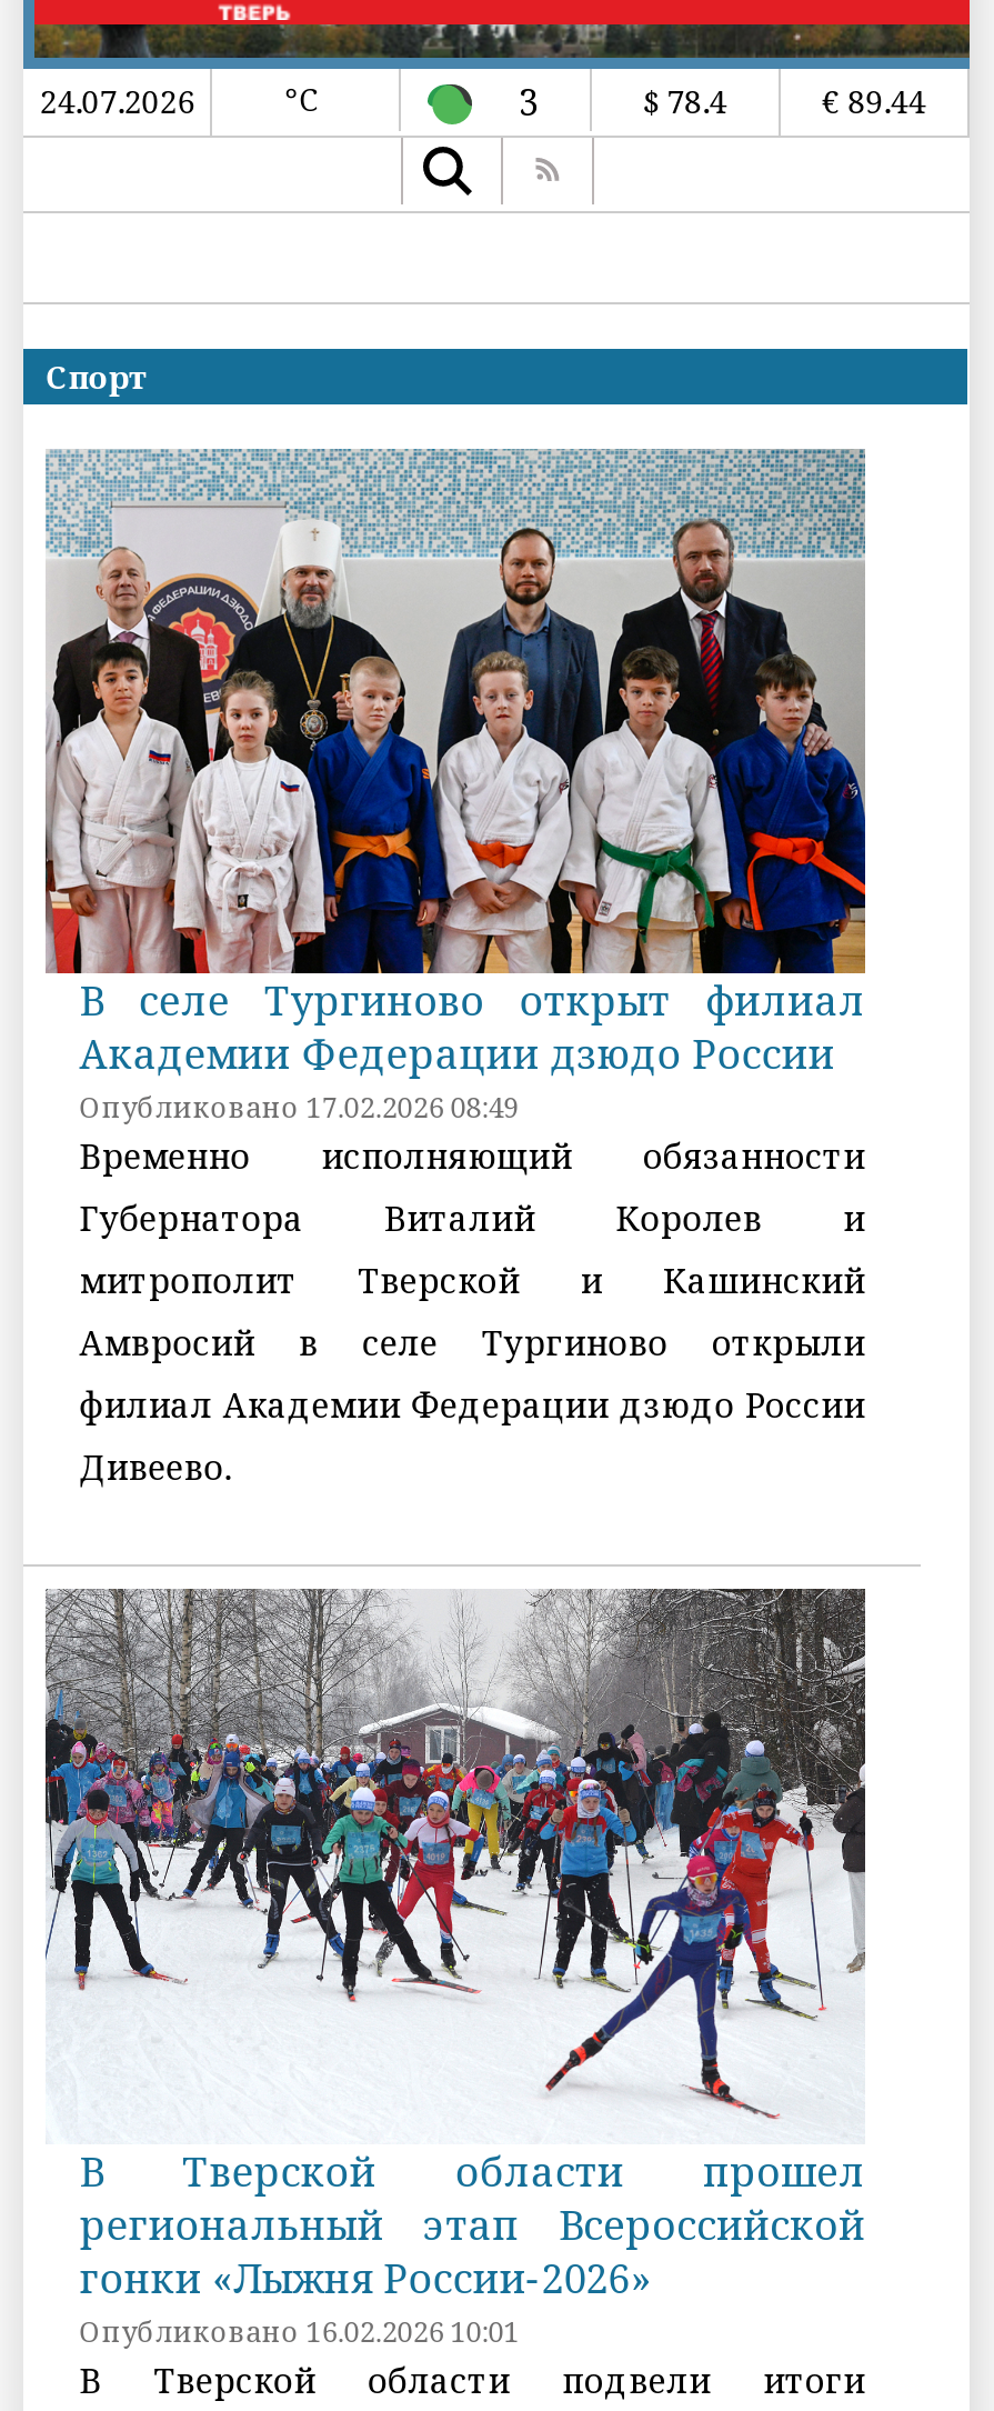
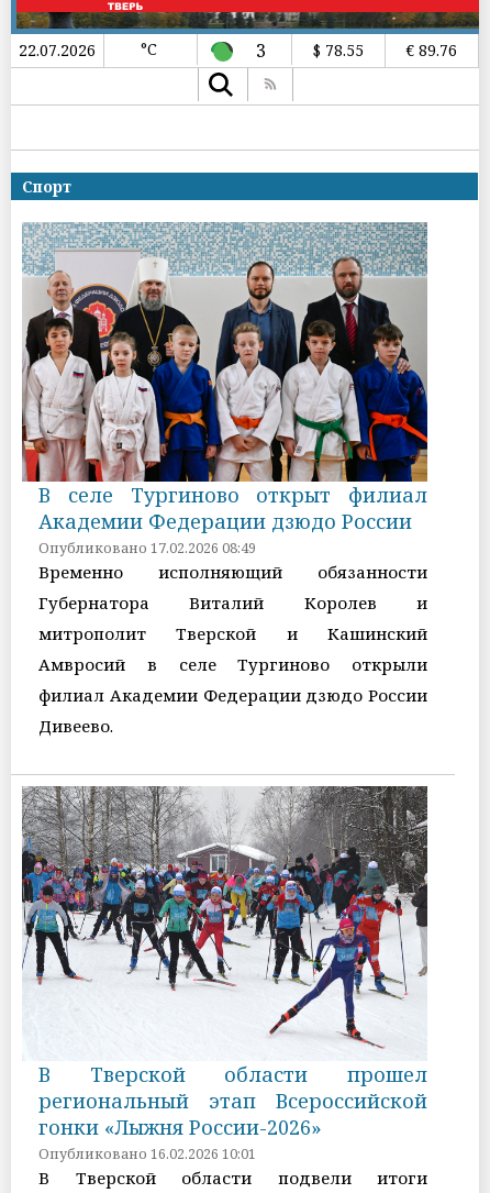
[39,80,195,122] 24.07.2026 -> [19,40,96,60] 22.07.2026
[642,80,727,122] $ 78.4 -> [313,40,363,60] $ 78.55
[821,80,926,122] € 89.44 -> [406,40,457,60] € 89.76

